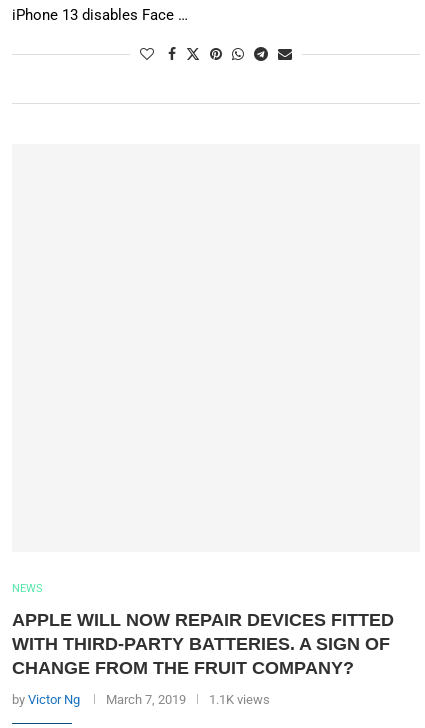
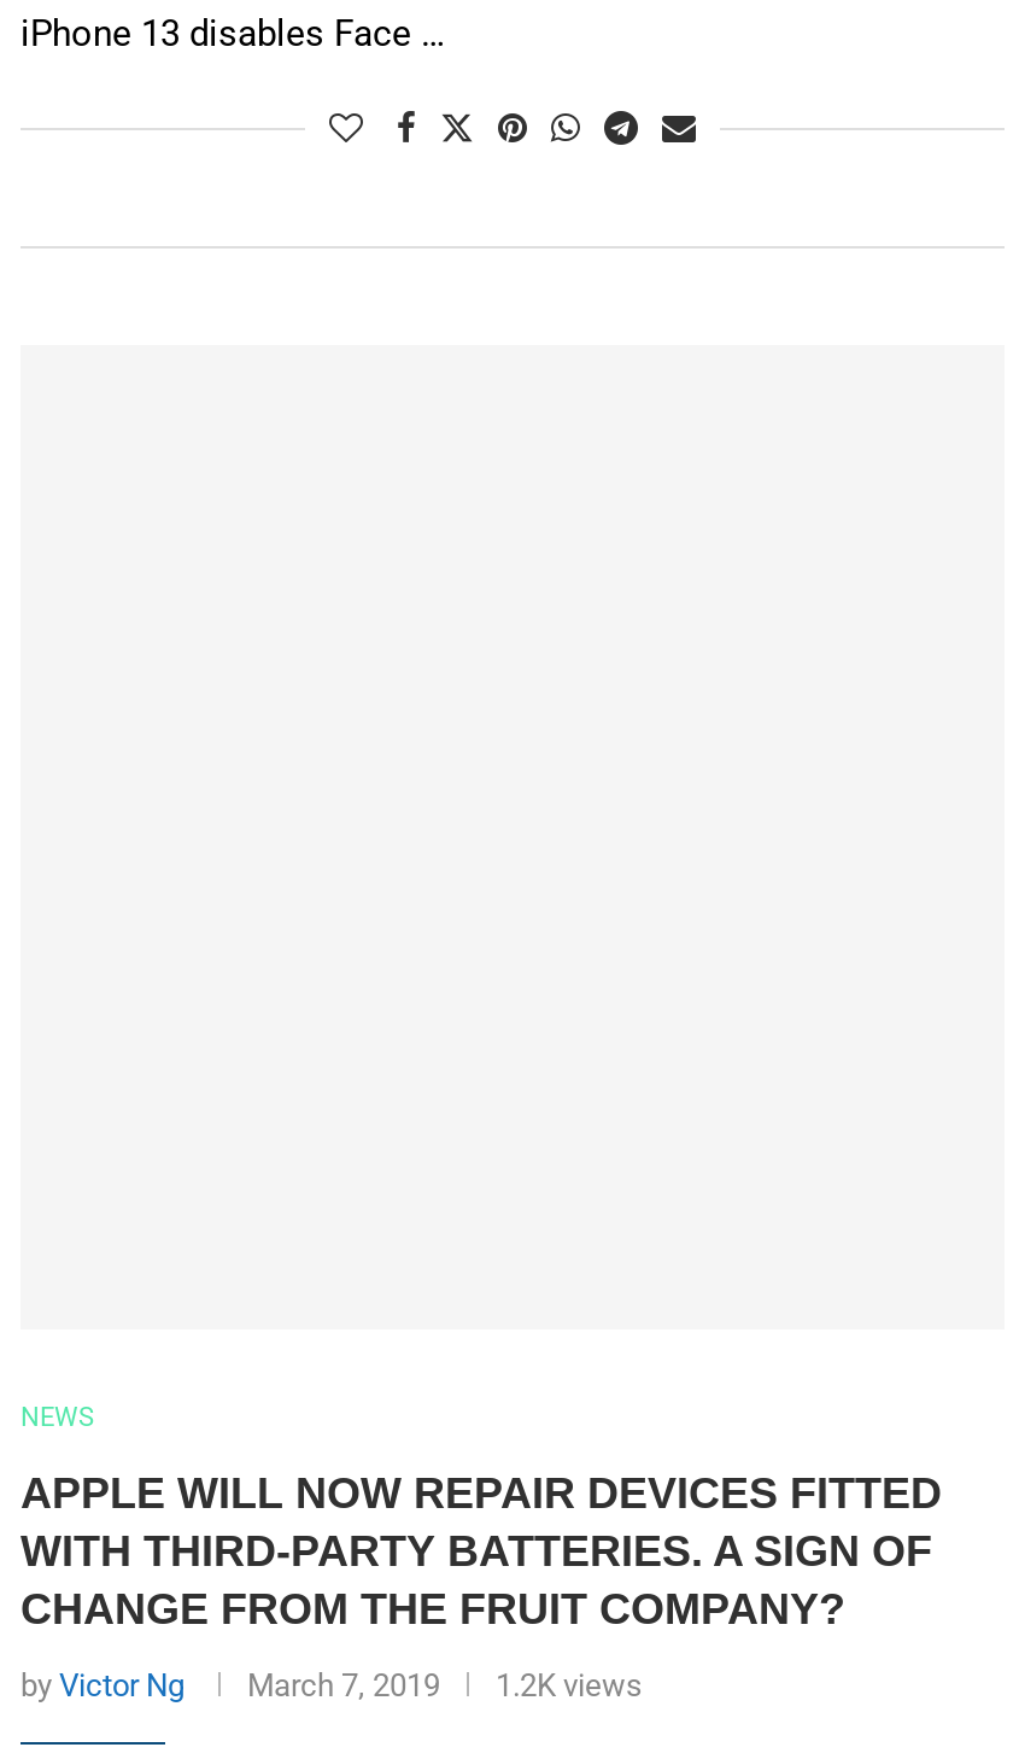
[12,692,270,707] by Victor Ng March 7, 2019 1.1K views -> [21,1667,643,1704] by Victor Ng March 7, 2019 1.2K views

